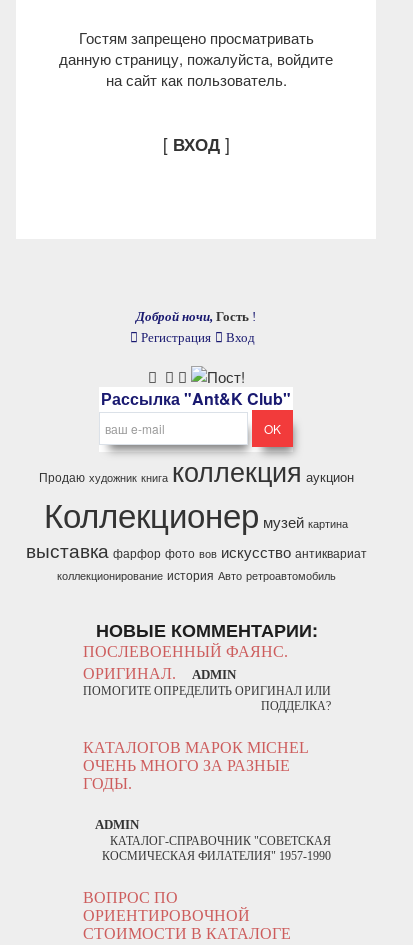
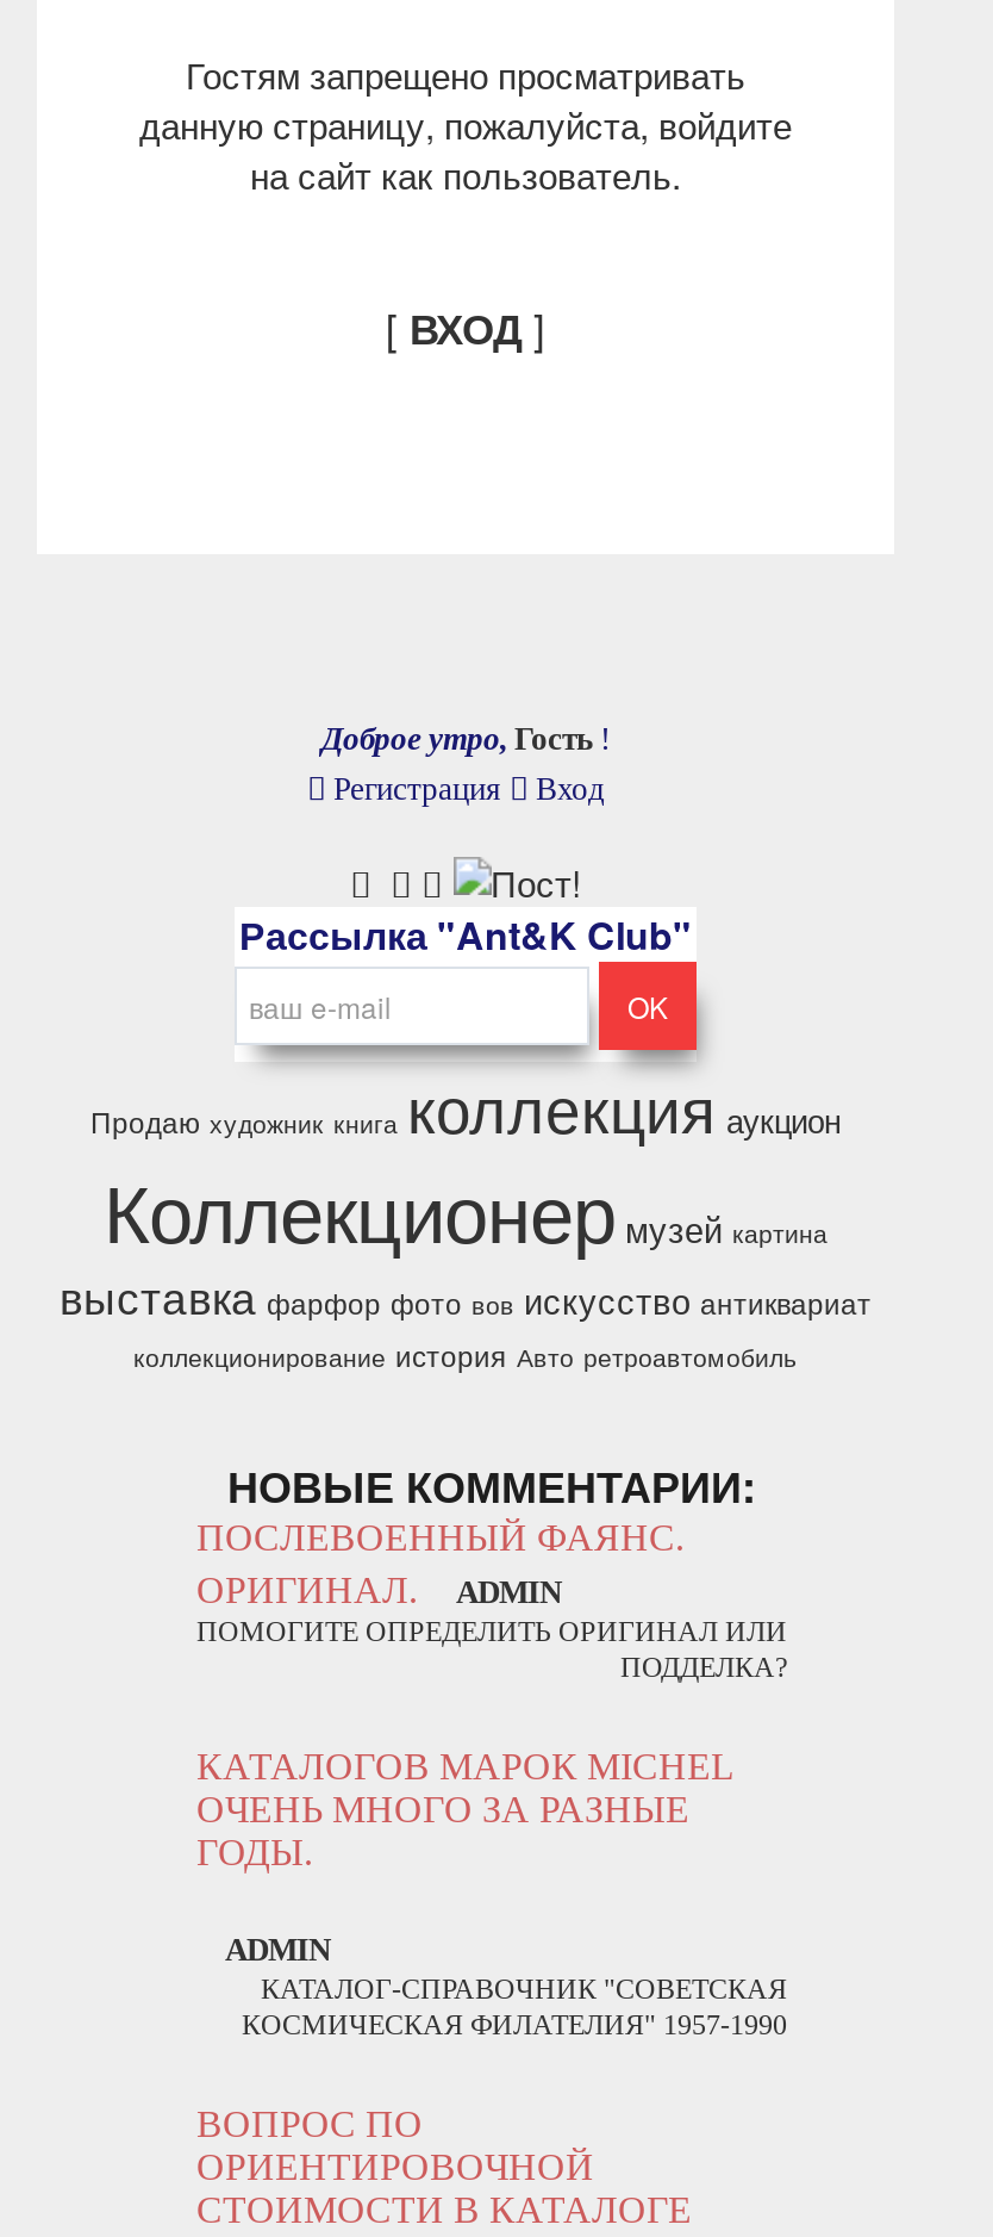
[136,309,256,324] Доброй ночи, Гость ! -> [321,721,610,757] Доброе утро, Гость !

